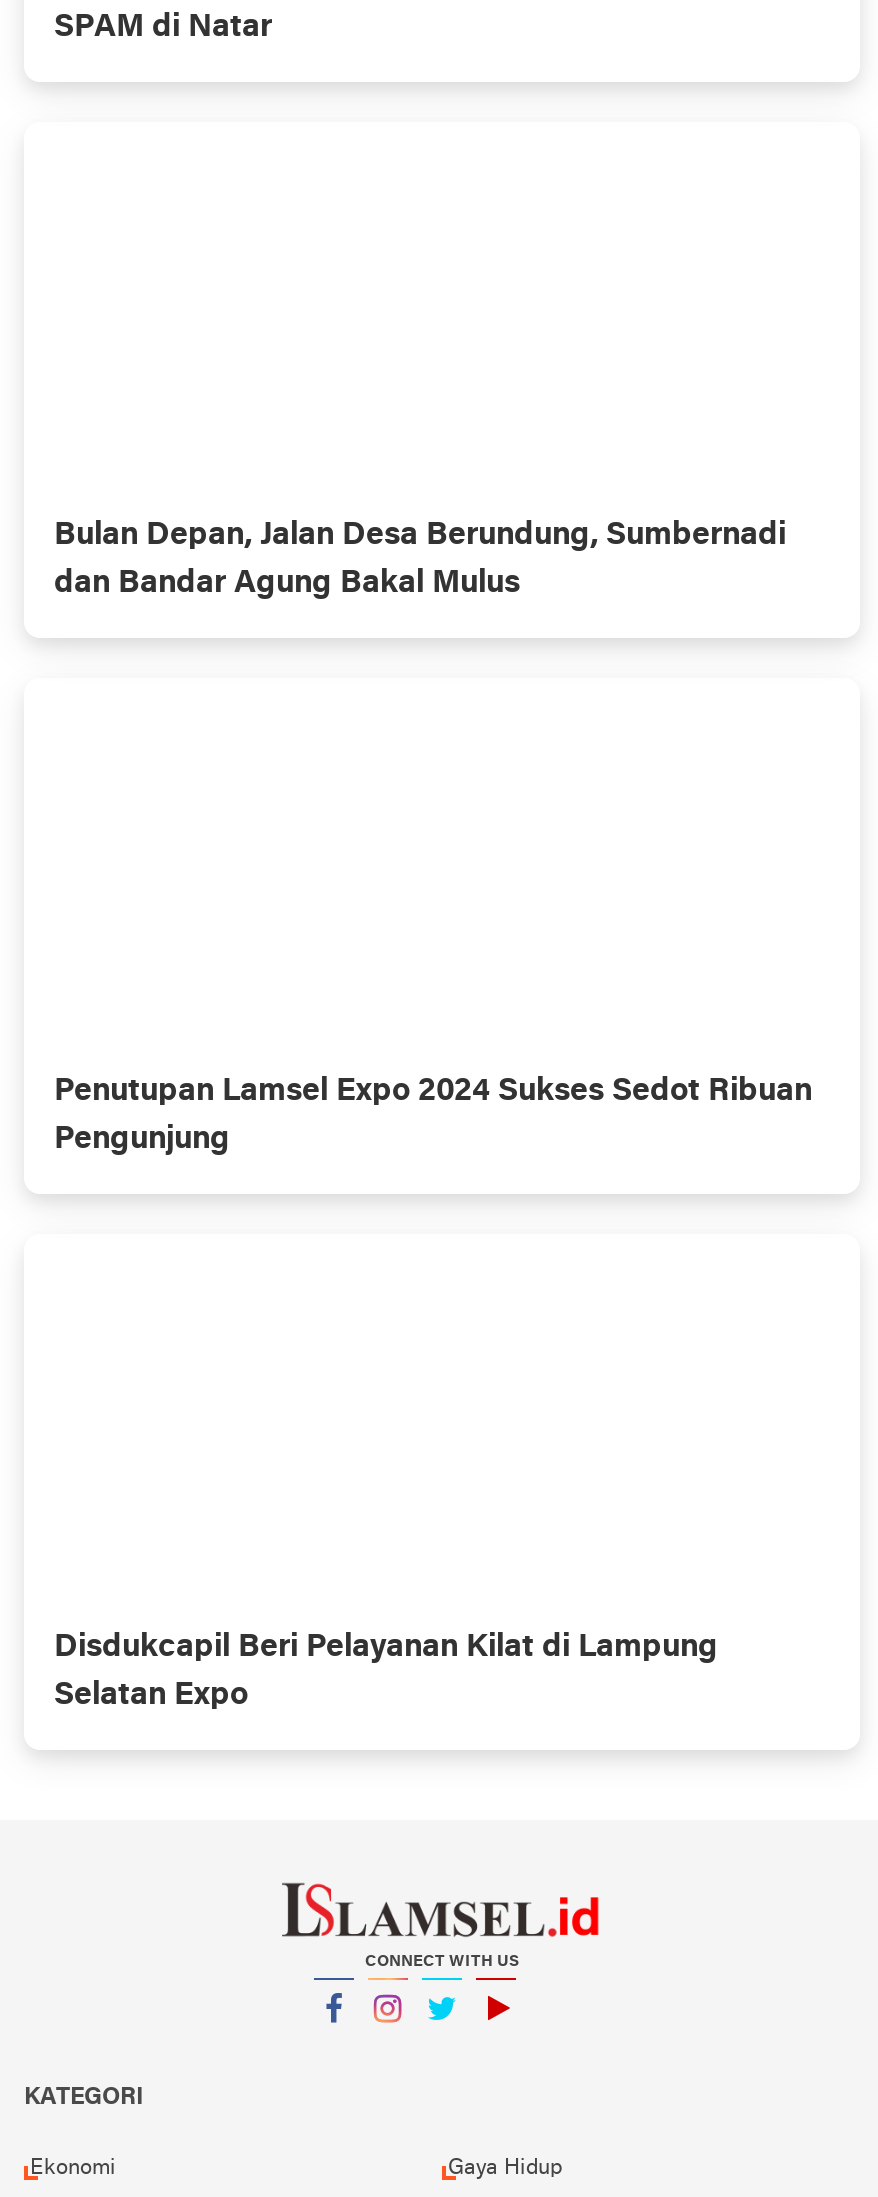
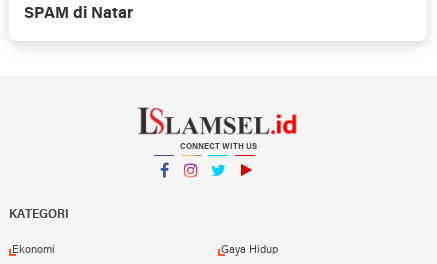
[54,519,786,599] Bulan Depan, Jalan Desa Berundung, Sumbernadi | dan Bandar Agung Bakal Mulus -> none
[54,1075,812,1155] Penutupan Lamsel Expo 2024 Sukses Sedot Ribuan | Pengunjung -> none
[54,1631,718,1711] Disdukcapil Beri Pelayanan Kilat di Lampung | Selatan Expo -> none

